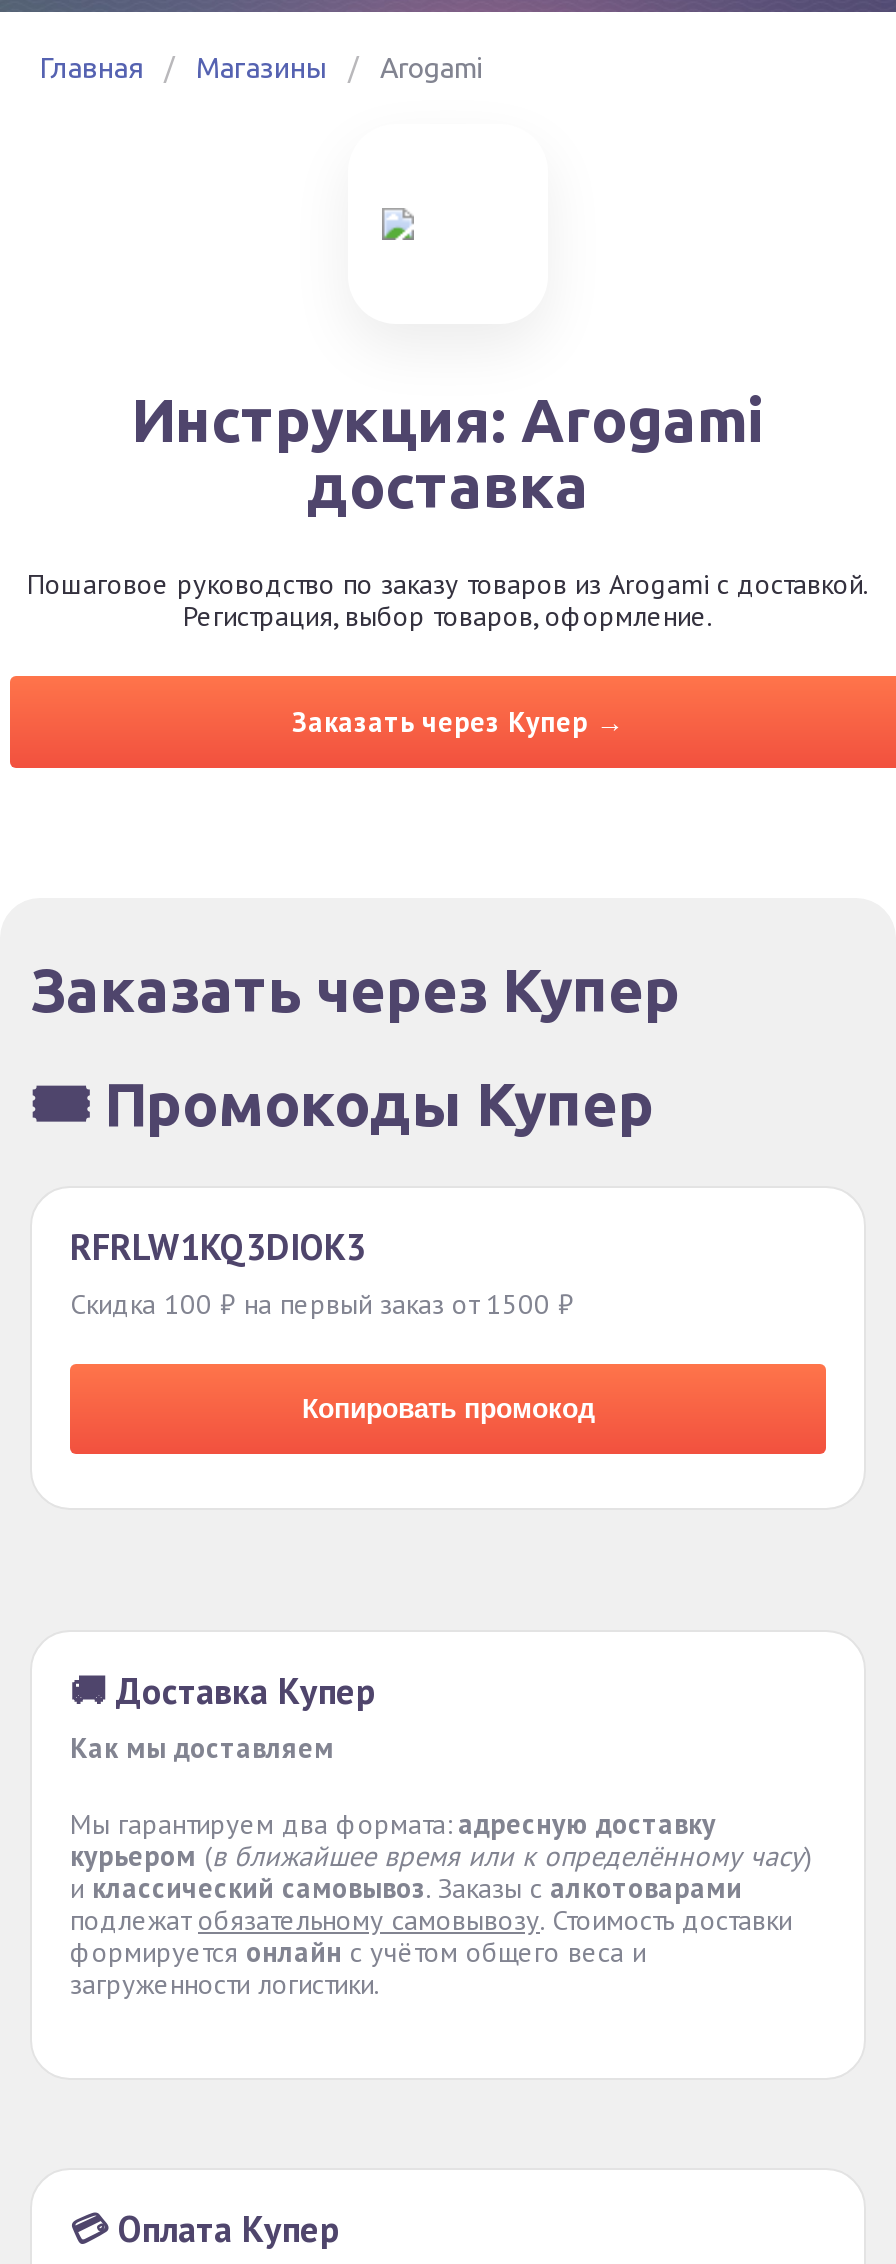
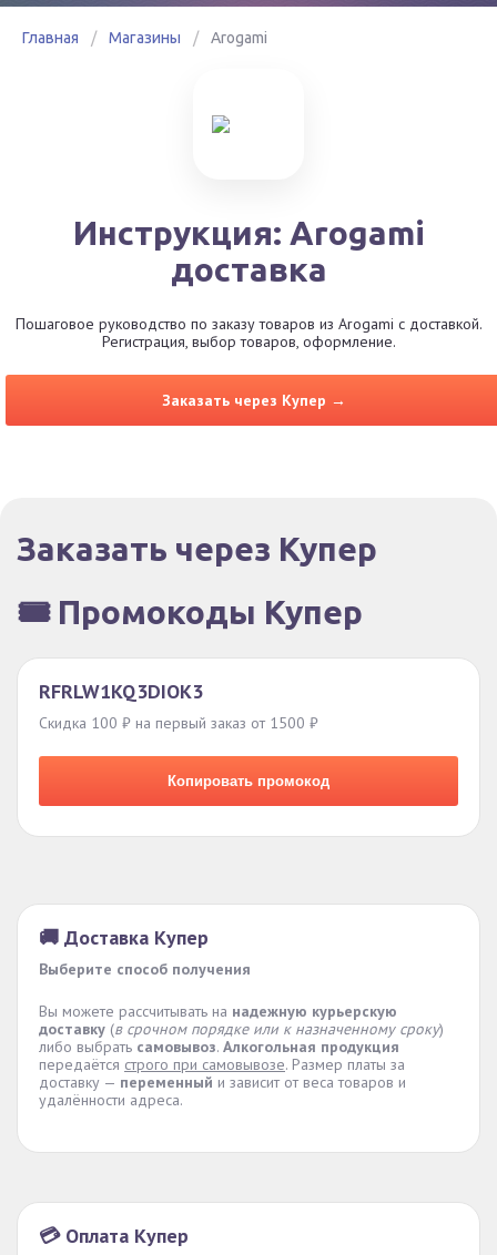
[70,1730,334,1766] Как мы доставляем -> [39,959,251,979] Выберите способ получения
[70,1806,812,2002] Мы гарантируем два формата: адресную доставку | курьером (в ближайшее время или к определённому часу) | иклассический самовывоз. Заказы с алкотоварами | подлежат обязательному самовывозу. Стоимость доставки | формируетсяонлайнс учётом общего веса и | загруженности логистики. -> [39,1001,444,1110] Вы можете рассчитывать на надежную курьерскую | доставку (в срочном порядке или к назначенному сроку) | либо выбратьсамовывоз. Алкогольная продукция | передаётся строго при самовывозе. Размер платы за | доставку —переменныйи зависит от веса товаров и | удалённости адреса.

